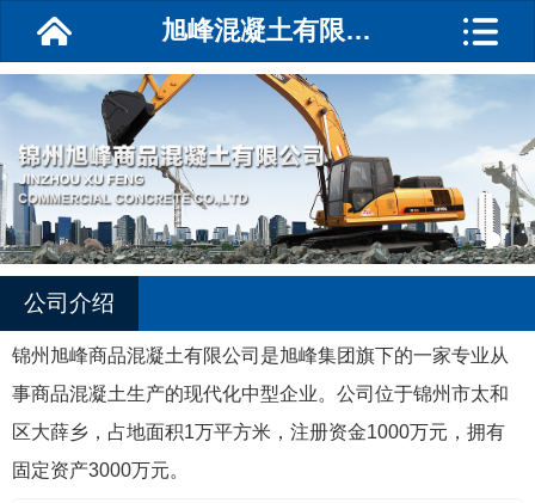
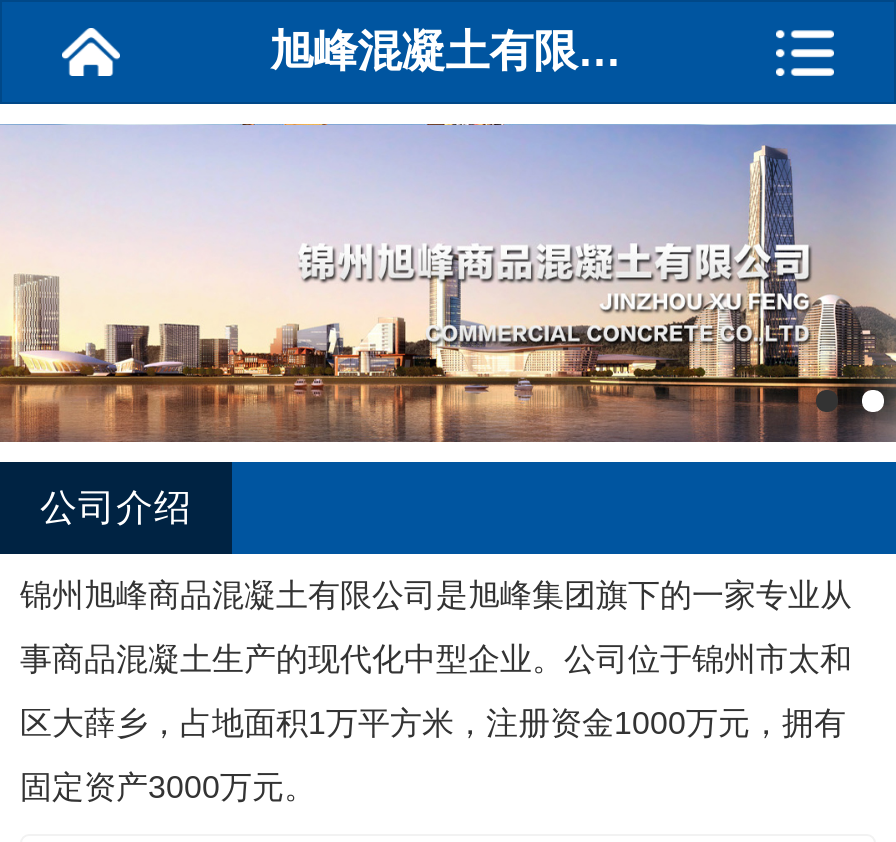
[4,74,531,265] [image] -> [6,124,890,444] [image]

